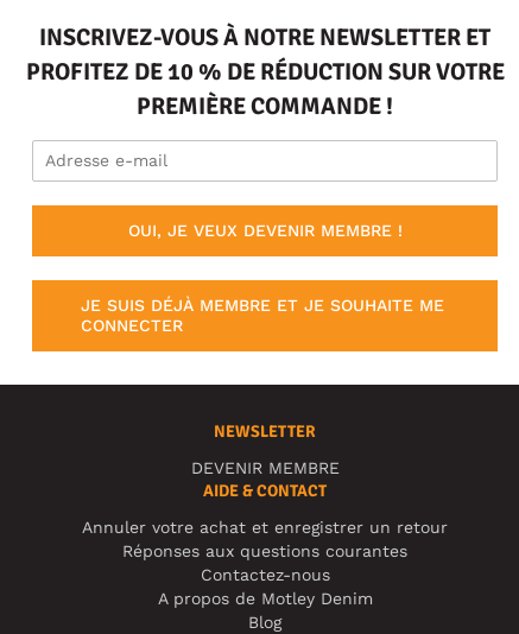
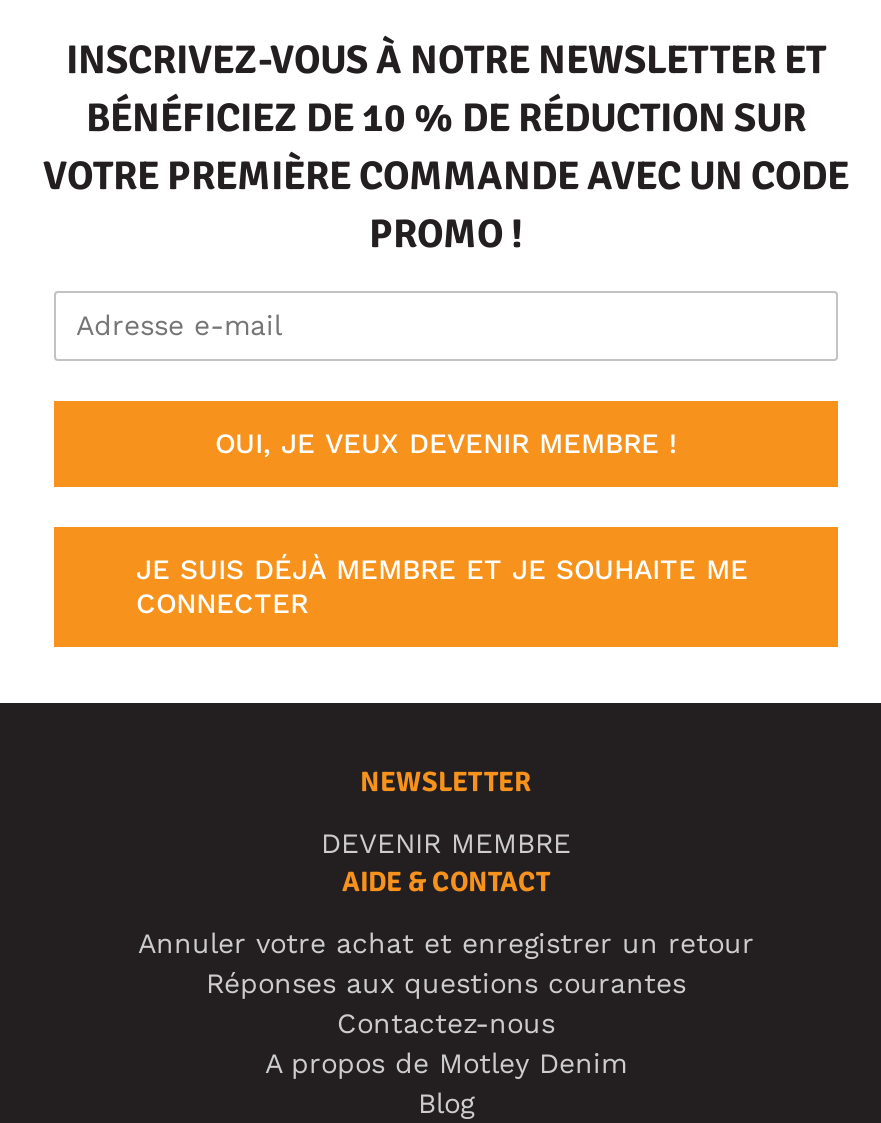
[26,57,504,121] PROFITEZ DE 10 % DE RÉDUCTION SUR VOTRE | PREMIÈRE COMMANDE ! -> [43,93,849,259] BÉNÉFICIEZ DE 10 % DE RÉDUCTION SUR | VOTRE PREMIÈRE COMMANDE AVEC UN CODE | PROMO !

